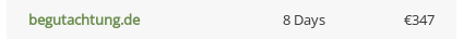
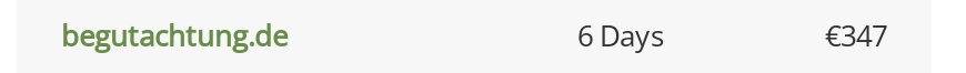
[282,10,325,29] 8 Days -> [577,15,664,55] 6 Days

